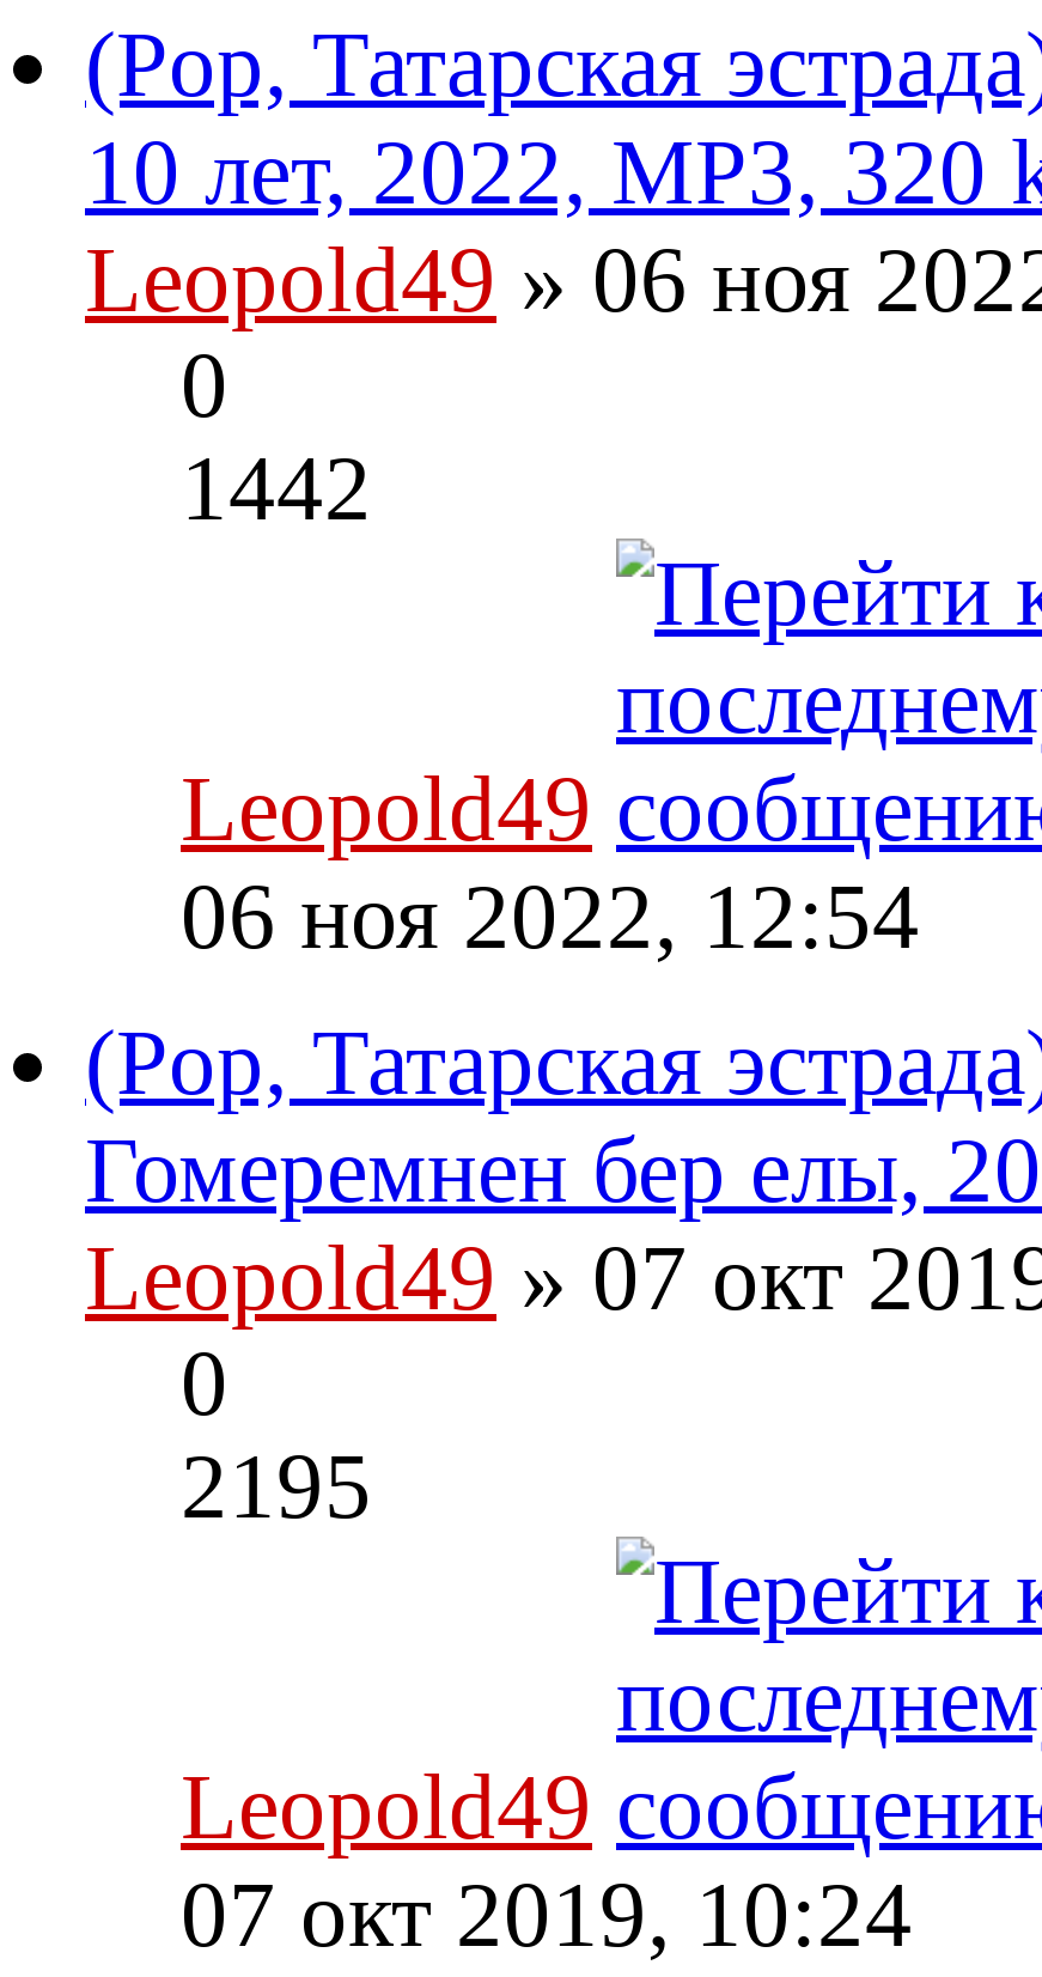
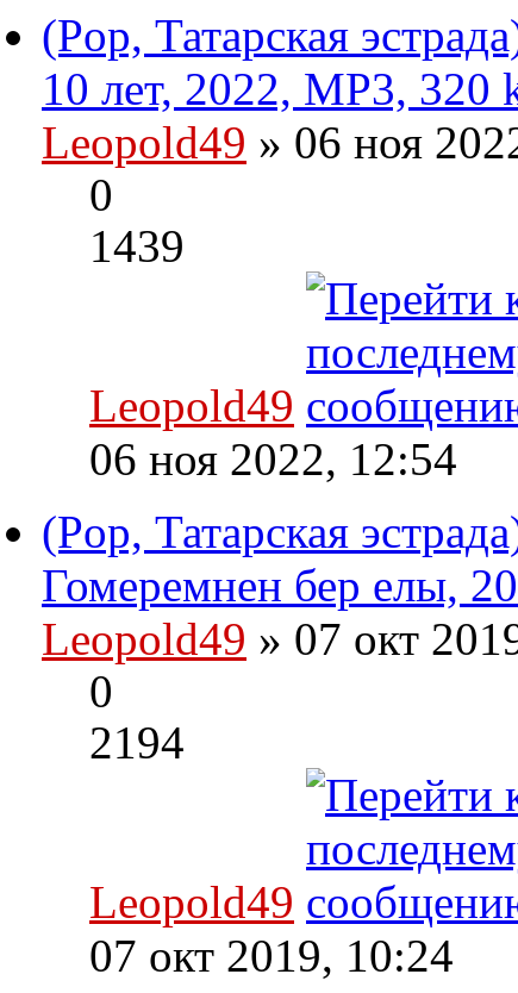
[181,436,372,539] 1442 -> [89,221,185,272] 1439
[181,1434,372,1537] 2195 -> [89,717,185,768] 2194

